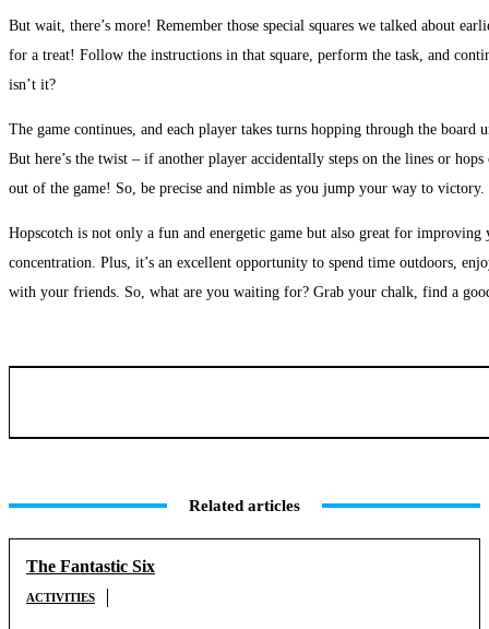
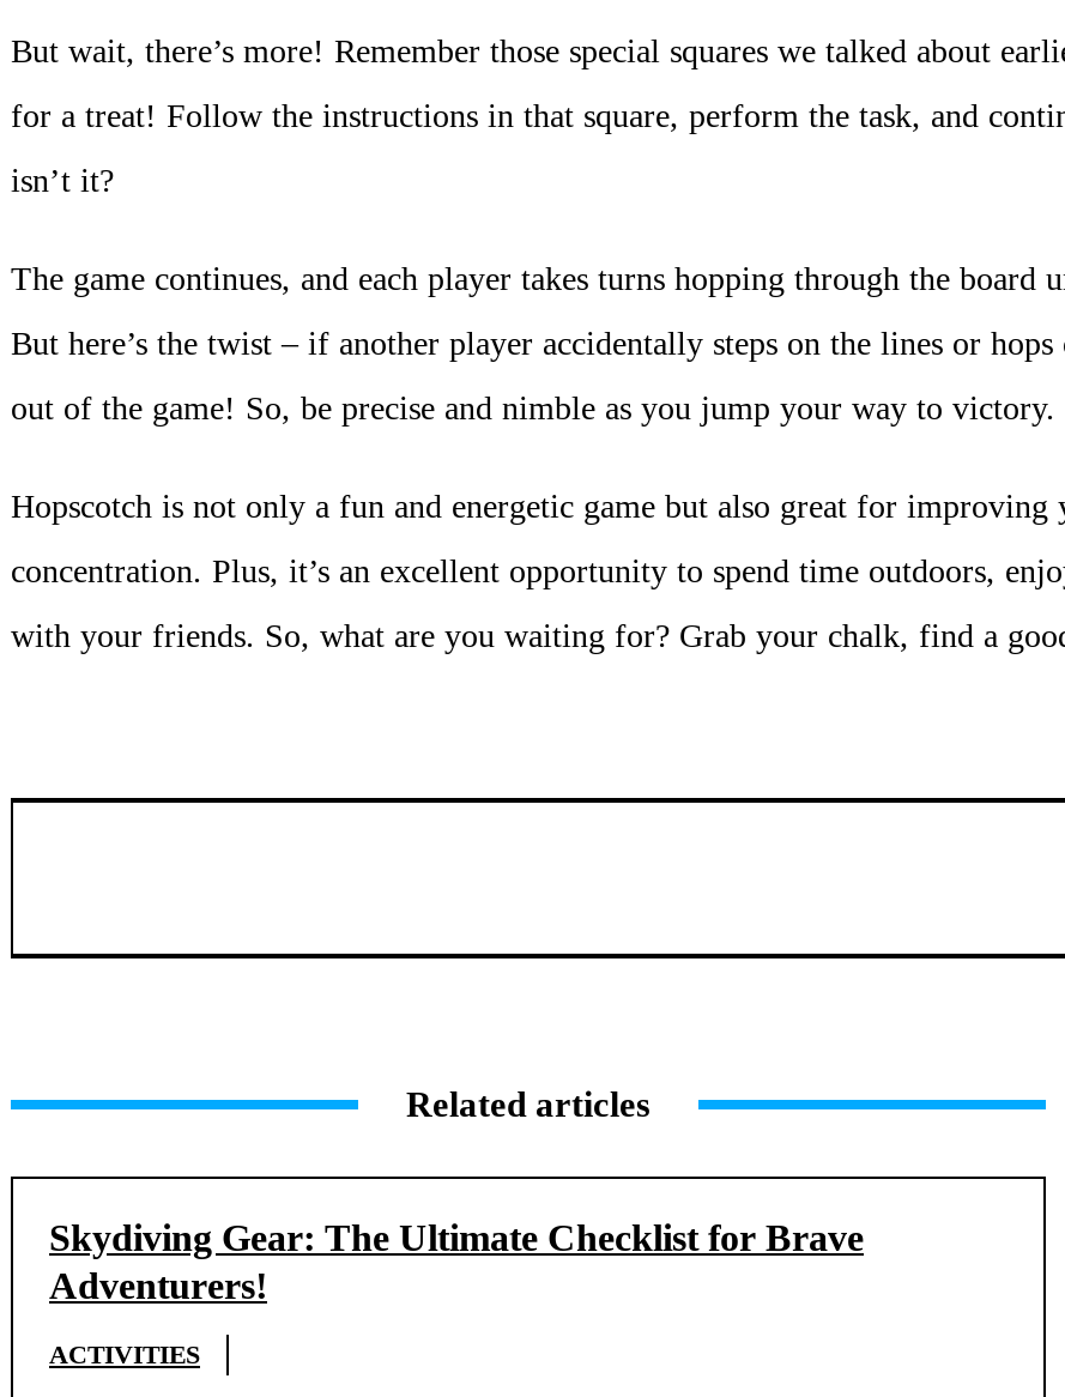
[26,557,155,575] The Fantastic Six -> [49,1217,864,1306] Skydiving Gear: The Ultimate Checklist for Brave | Adventurers!

